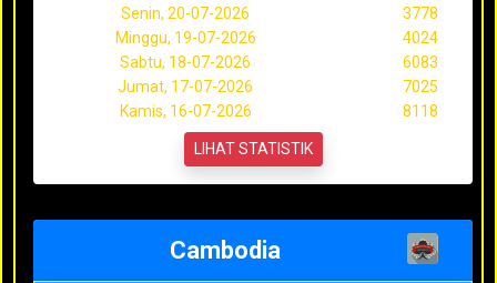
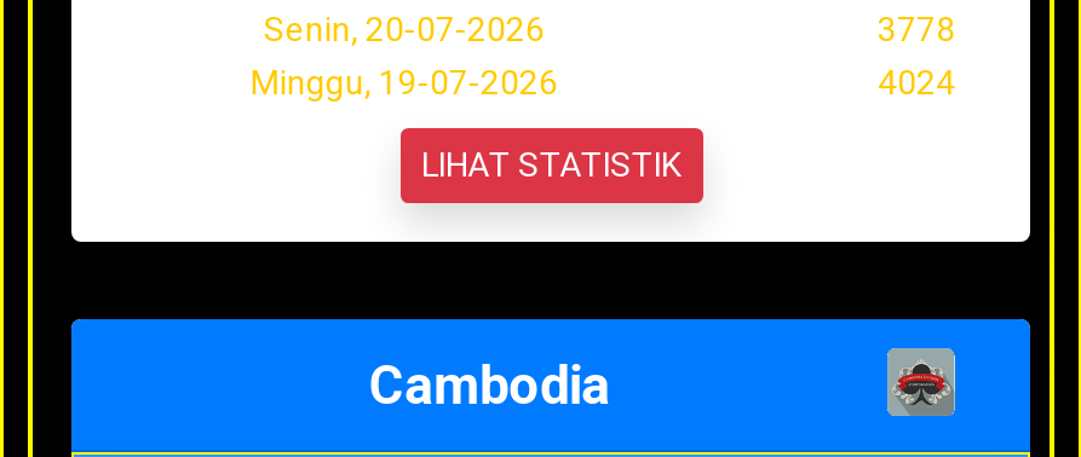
[118,54,438,120] Sabtu, 18-07-2026 | 6083 | Jumat, 17-07-2026 | 7025 | Kamis, 16-07-2026 | 8118 -> none

